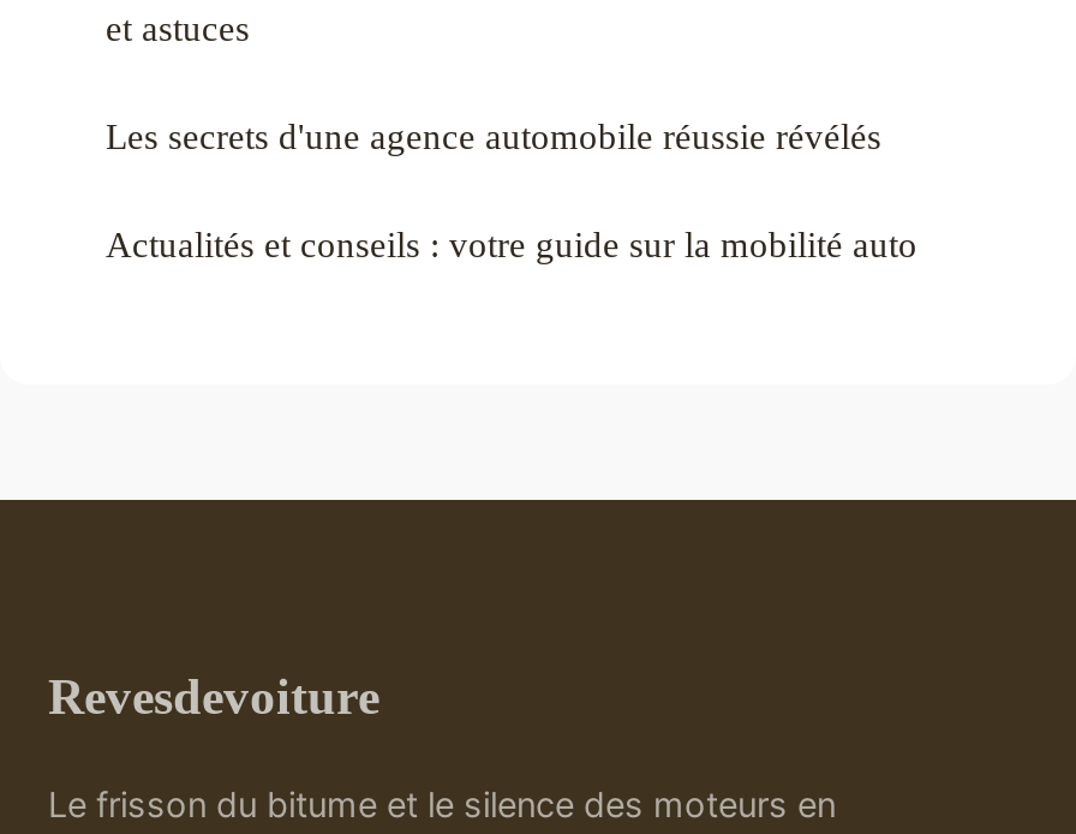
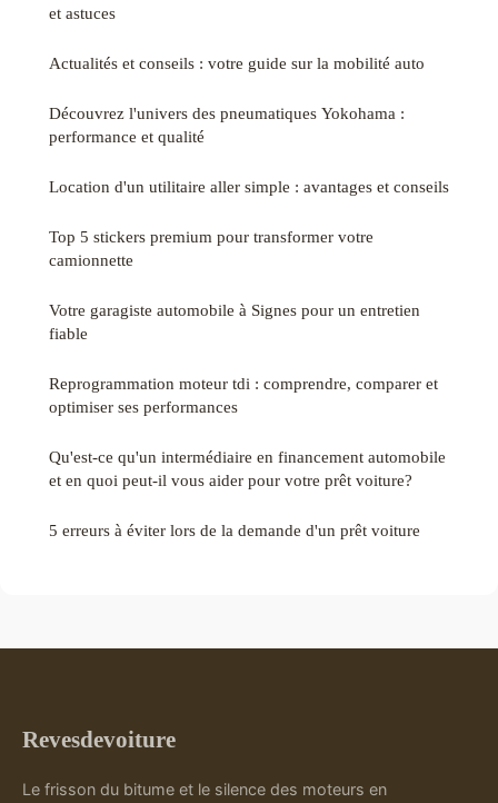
[106,115,881,156] Les secrets d'une agence automobile réussie révélés -> none
moved [106,223,917,264] -> [49,53,425,72]: Actualités et conseils : votre guide sur la mobilité auto
none -> [49,103,449,539] Découvrez l'univers des pneumatiques Yokohama : | performance et qualité | Location d'un utilitaire aller simple : avantages et conseils | Top 5 stickers premium pour transformer votre | camionnette | Votre garagiste automobile à Signes pour un entretien | fiable | Reprogrammation moteur tdi : comprendre, comparer et | optimiser ses performances | Qu'est-ce qu'un intermédiaire en financement automobile | et en quoi peut-il vous aider pour votre prêt voiture? | 5 erreurs à éviter lors de la demande d'un prêt voiture

